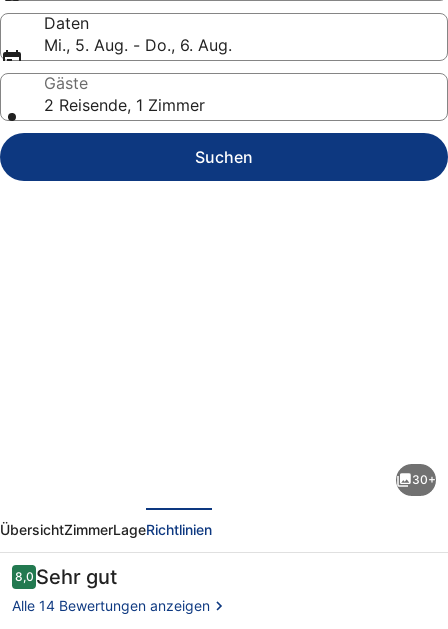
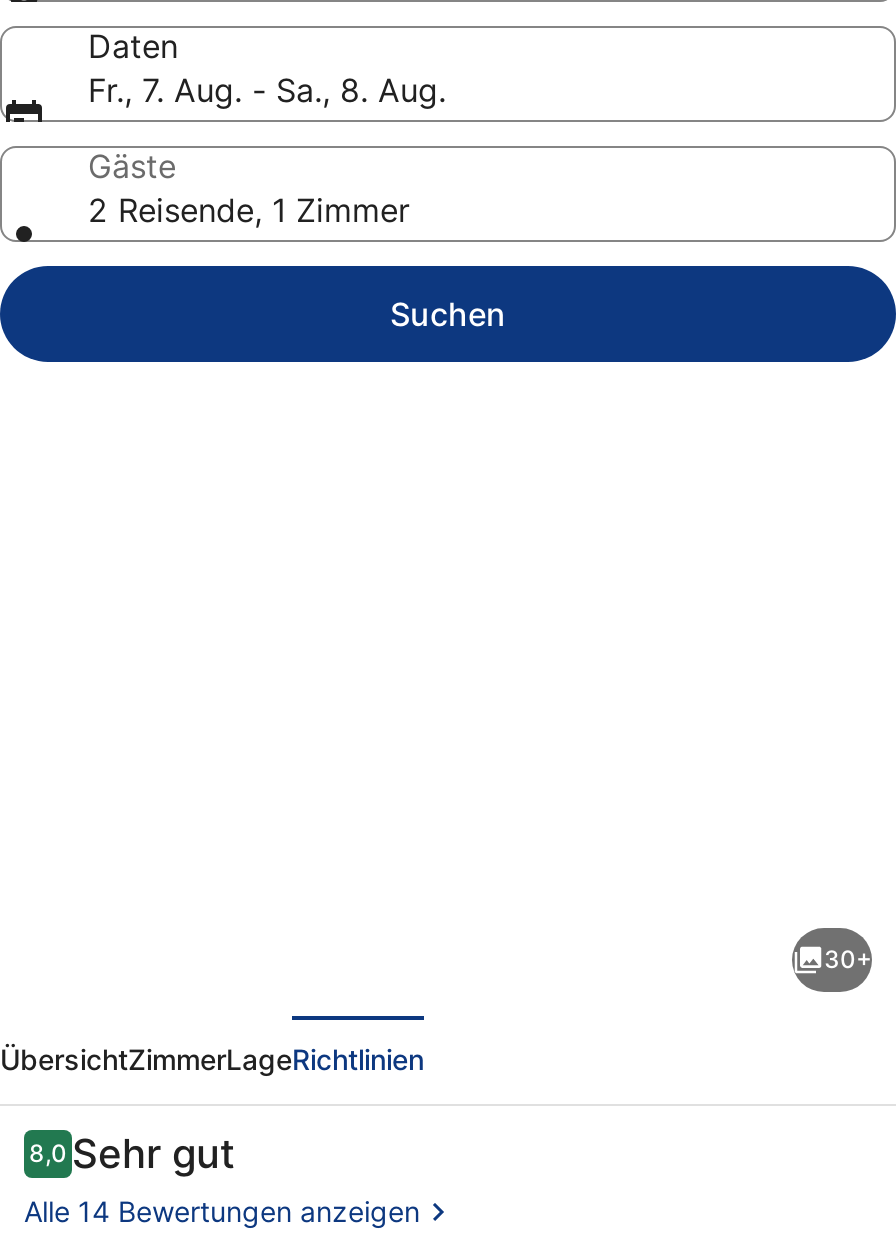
[44,35,232,55] Mi., 5. Aug. - Do., 6. Aug. -> [88,70,446,110] Fr., 7. Aug. - Sa., 8. Aug.

